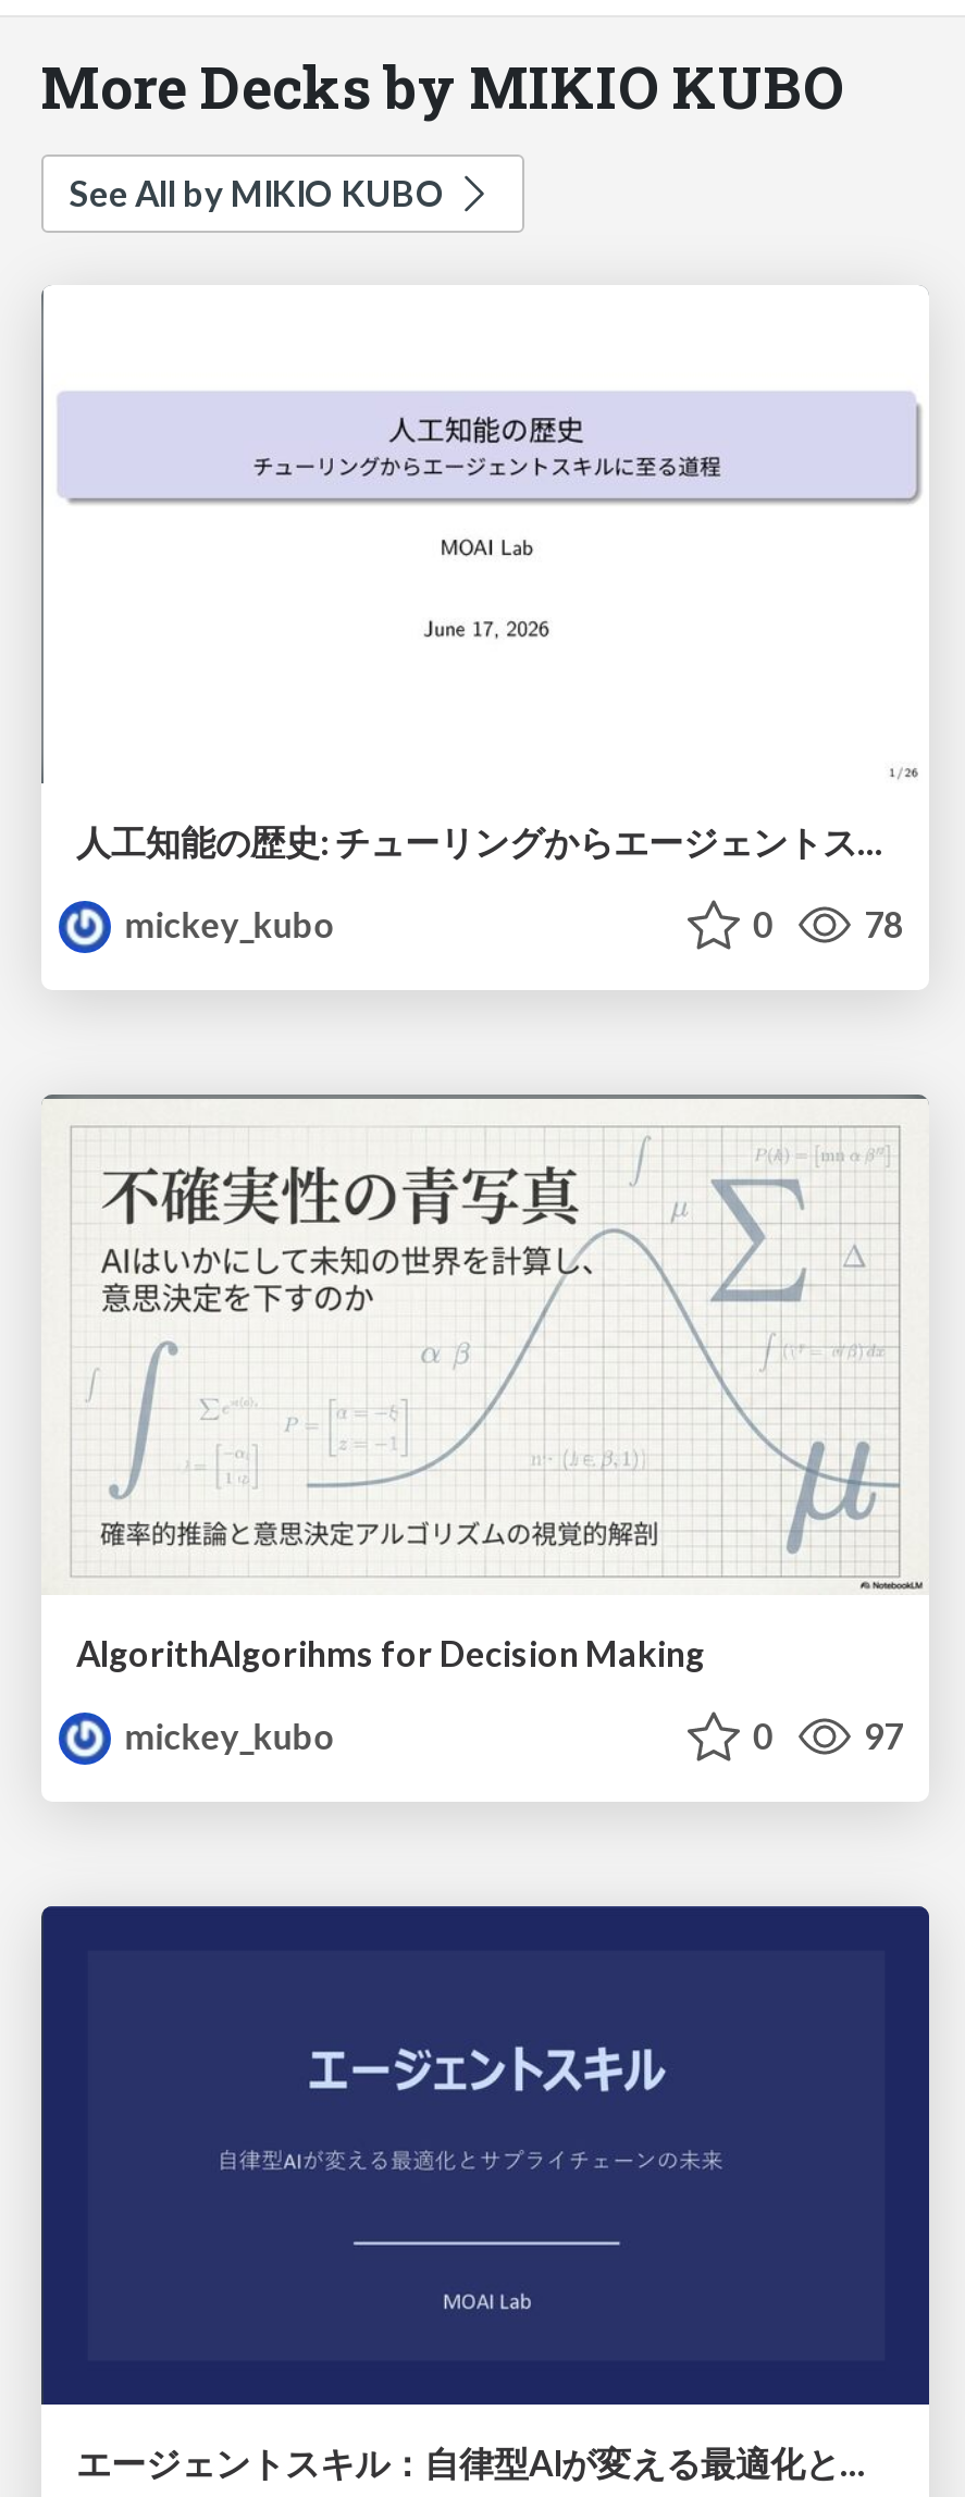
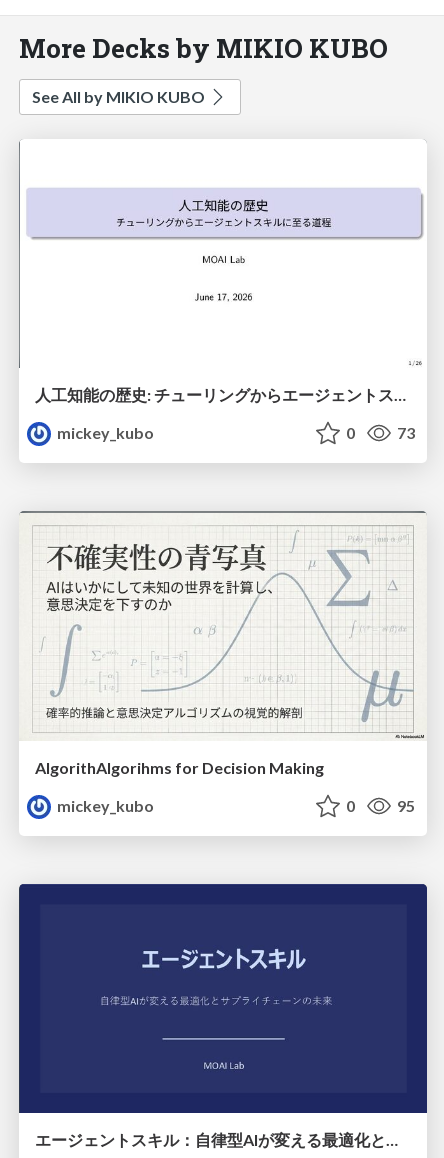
[857,904,903,945] 78 -> [394,423,415,442] 73
[857,1714,903,1755] 97 -> [394,796,415,815] 95

